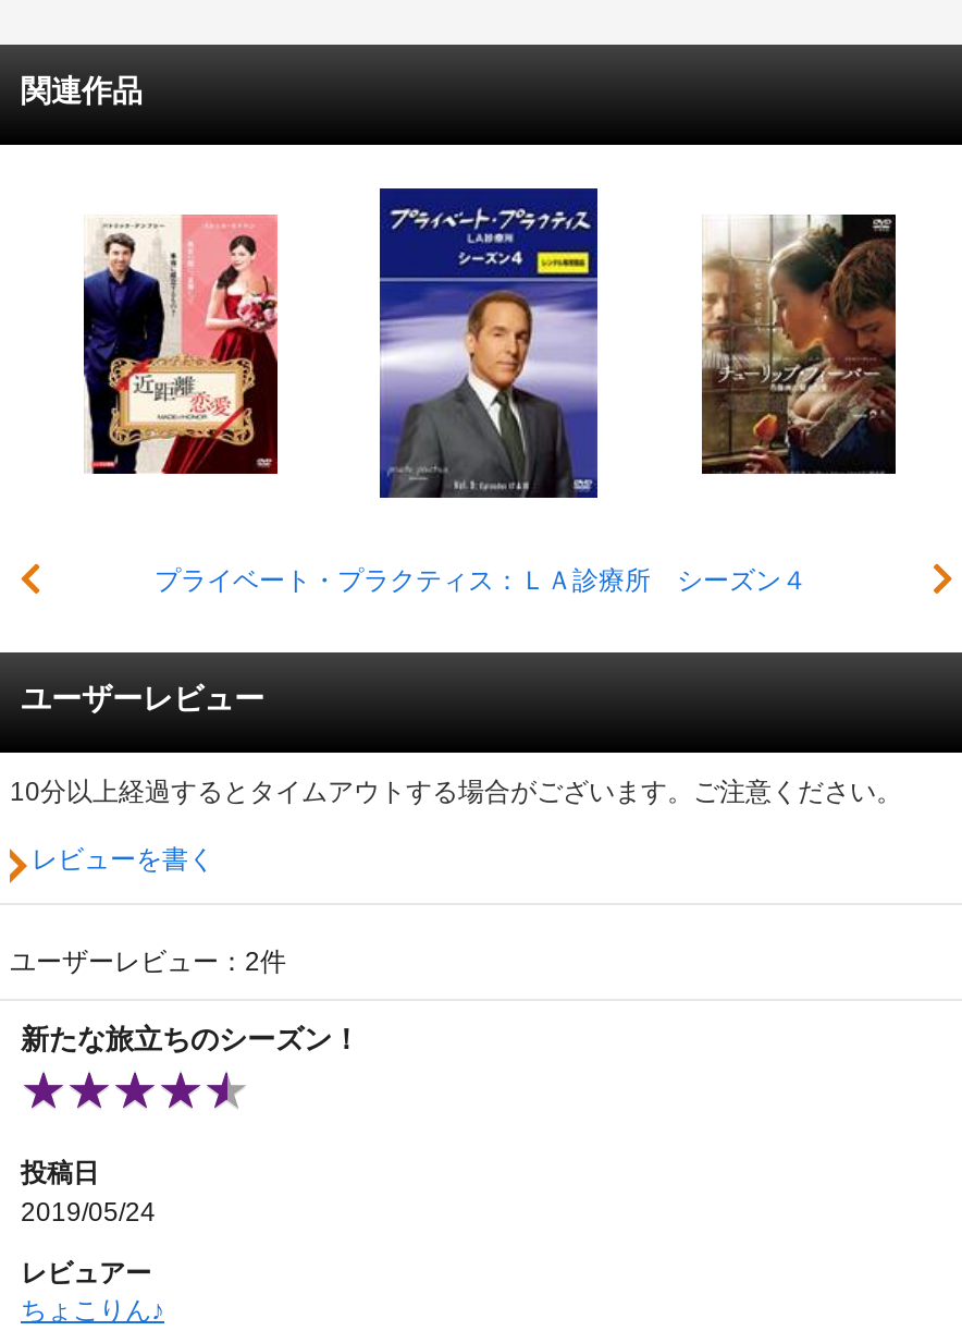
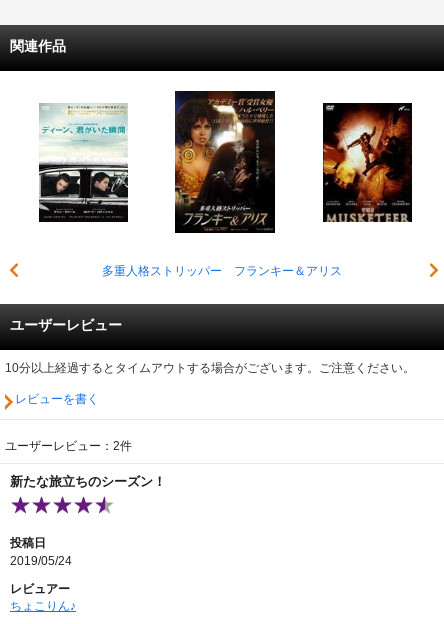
[155,186,807,597] [image] | プライベート・プラクティス：ＬＡ診療所 シーズン４ -> [101,90,341,278] [image] | 多重人格ストリッパー フランキー＆アリス
[82,215,277,476] [image] -> [38,103,129,223] [image]
[700,215,898,474] [image] -> [322,102,413,222] [image]

